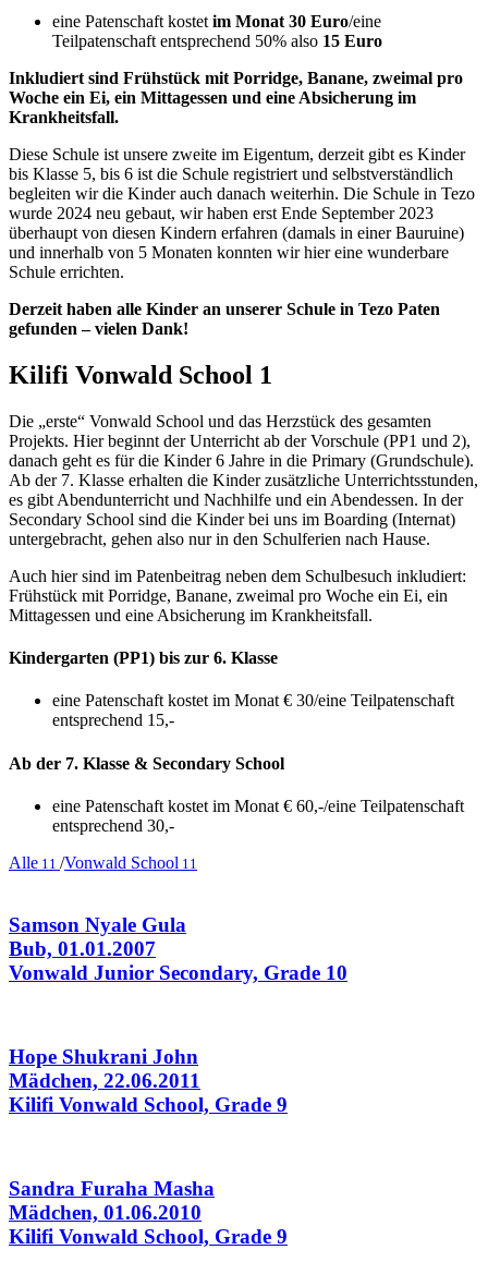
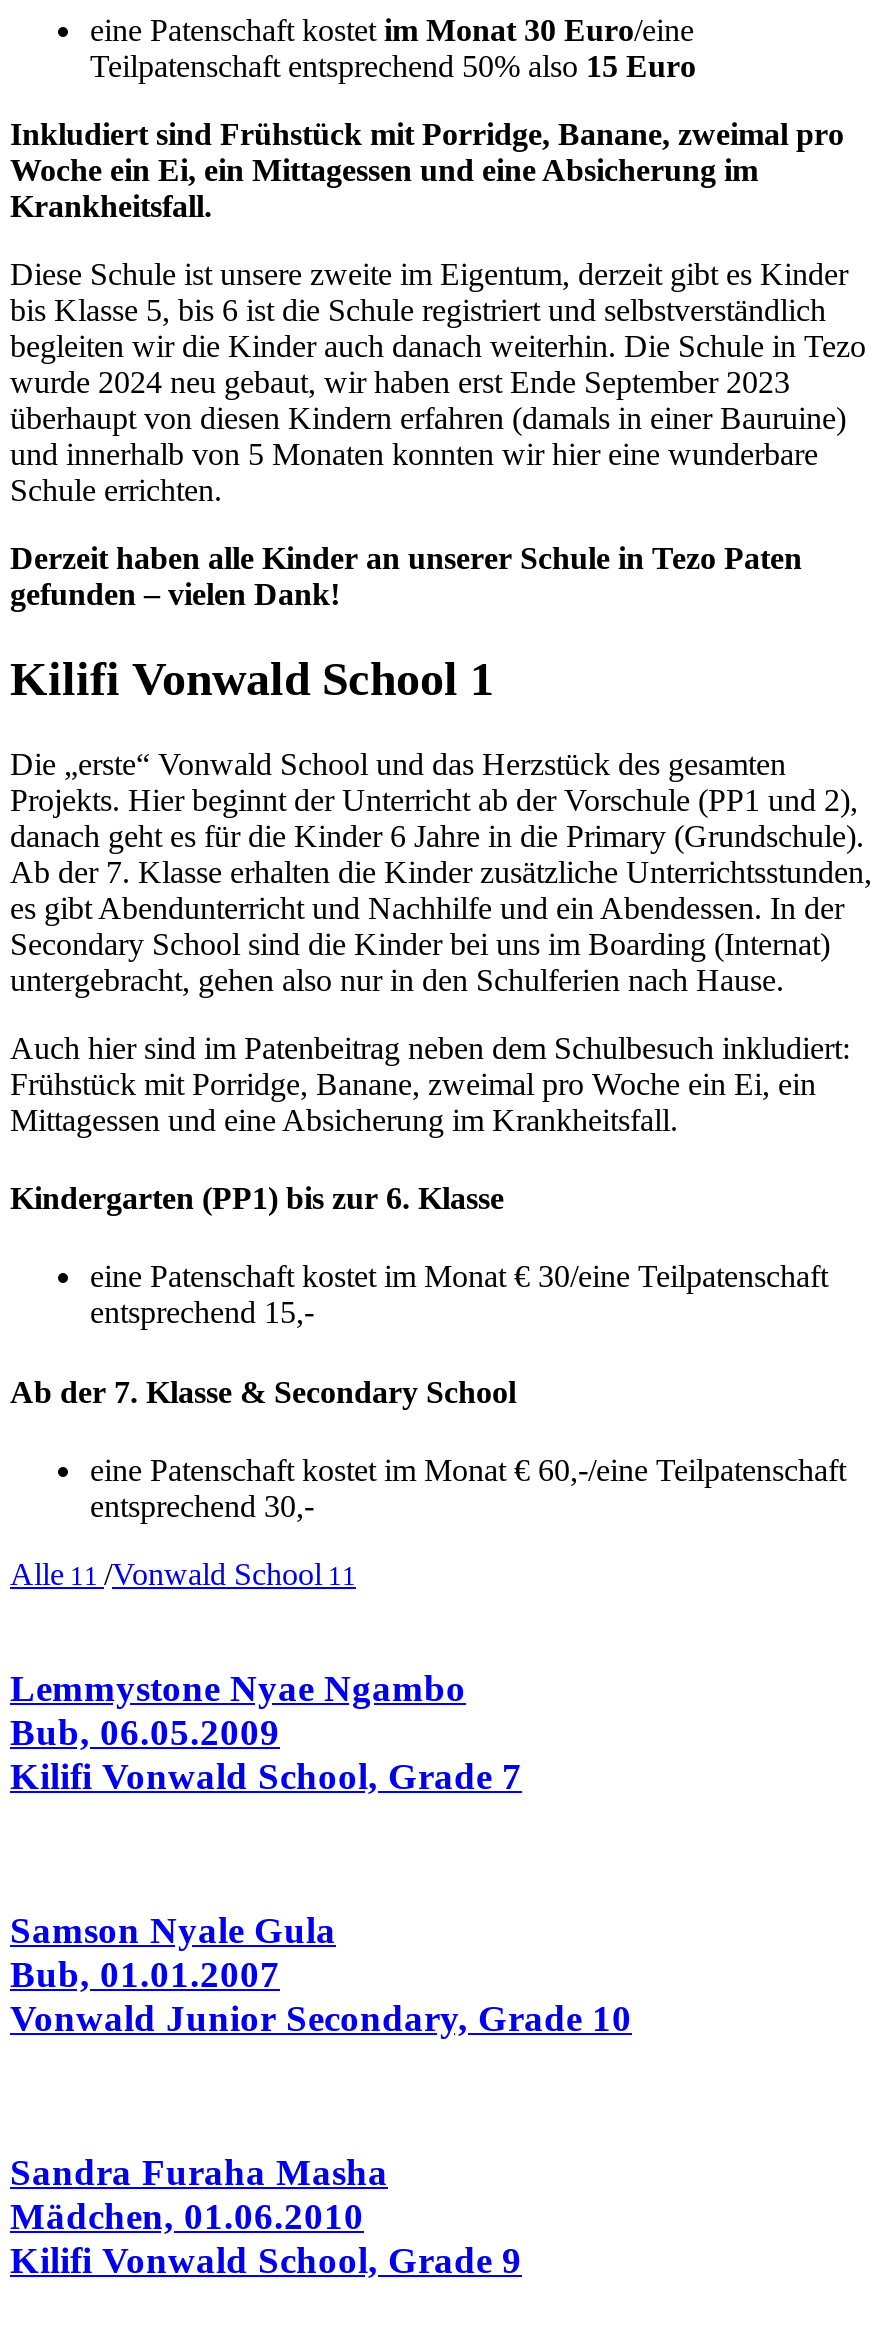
none -> [10,1666,522,1796] Lemmystone Nyae Ngambo | Bub, 06.05.2009 | Kilifi Vonwald School, Grade 7
moved [9,913,347,984] -> [10,1909,632,2039]: Samson Nyale Gula | Bub, 01.01.2007 | Vonwald Junior Secondary, Grade 10
[9,1045,288,1116] Hope Shukrani John | Mädchen, 22.06.2011 | Kilifi Vonwald School, Grade 9 -> none

